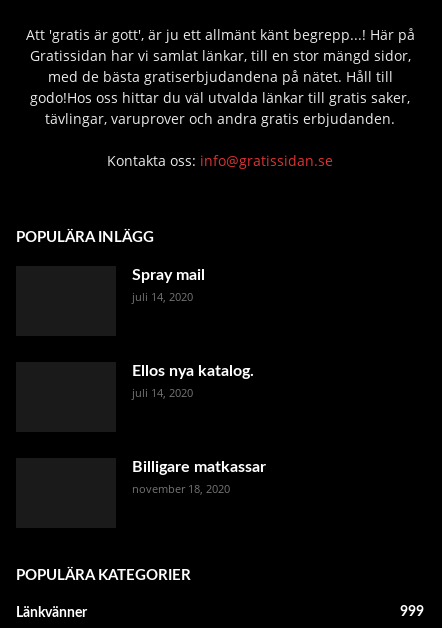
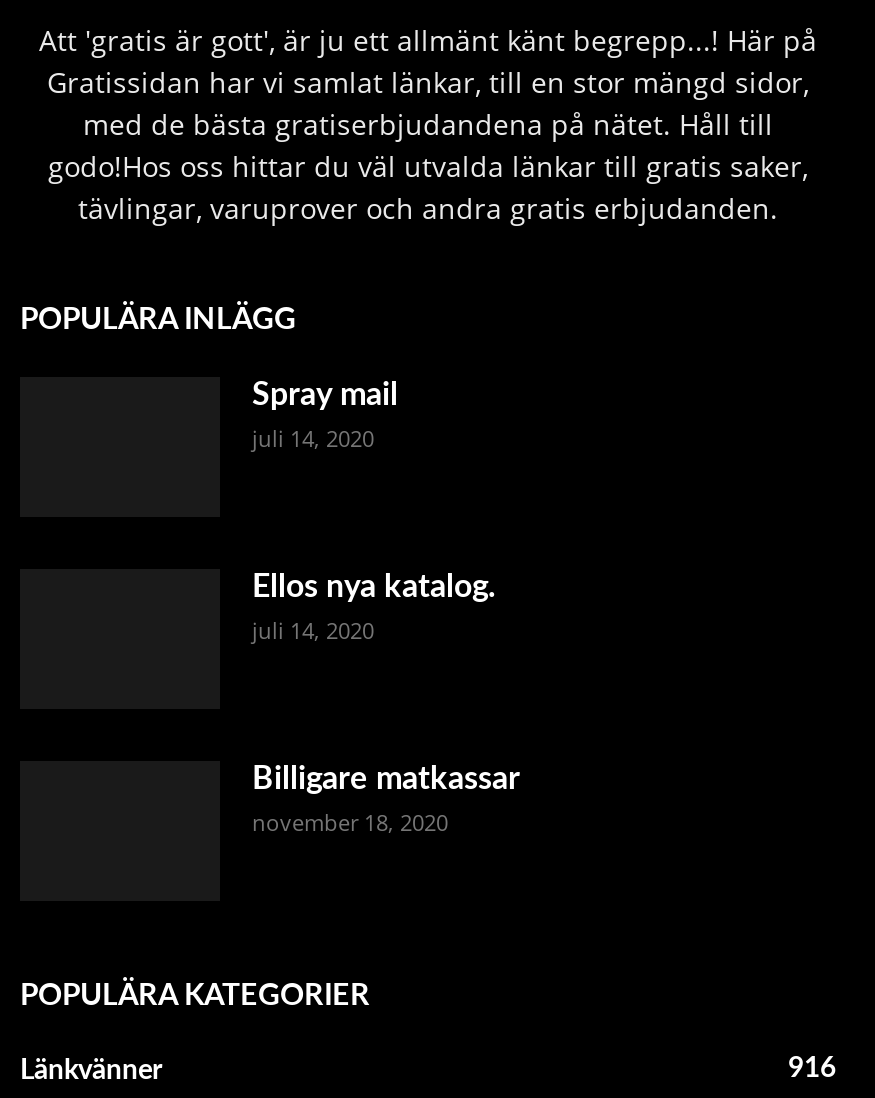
[107,151,333,170] Kontakta oss: info@gratissidan.se -> none
[400,605,424,619] 999 -> [788,1055,836,1083] 916

